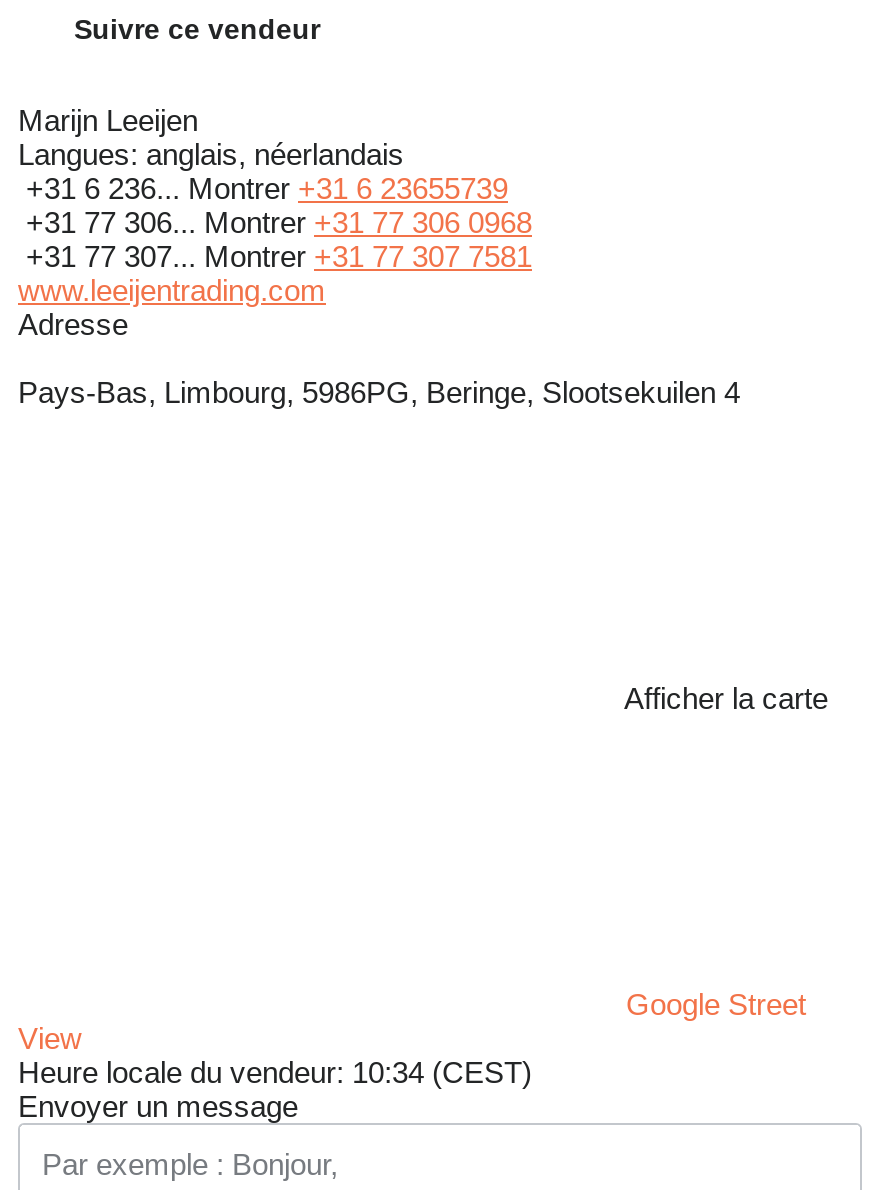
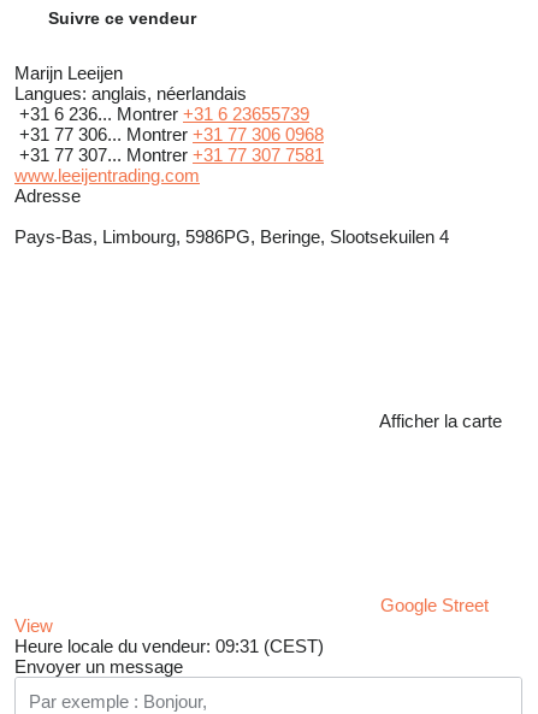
[18,1055,532,1089] Heure locale du vendeur: 10:34 (CEST) -> [14,636,324,656] Heure locale du vendeur: 09:31 (CEST)

